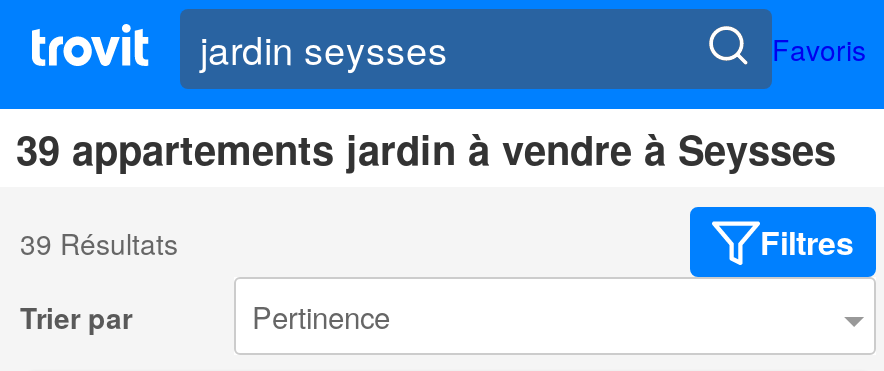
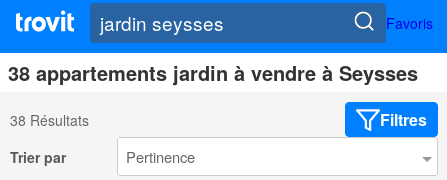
[16,120,836,178] 39 appartements jardin à vendre à Seysses -> [8,58,418,87] 38 appartements jardin à vendre à Seysses
[20,223,178,263] 39 Résultats -> [10,110,89,130] 38 Résultats

